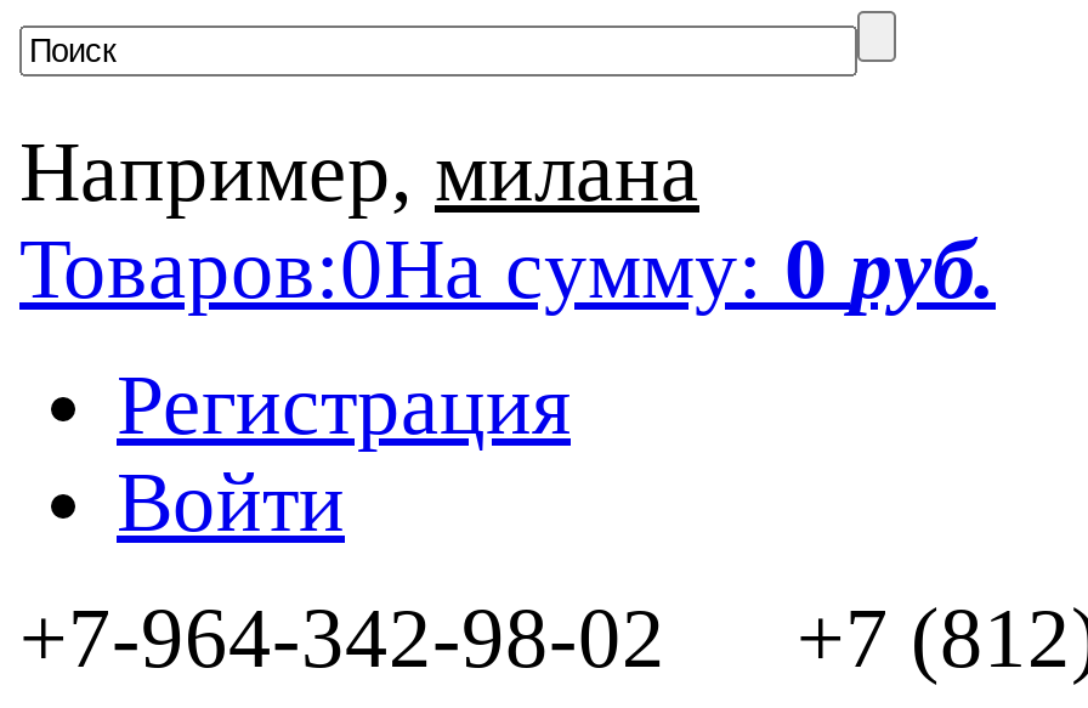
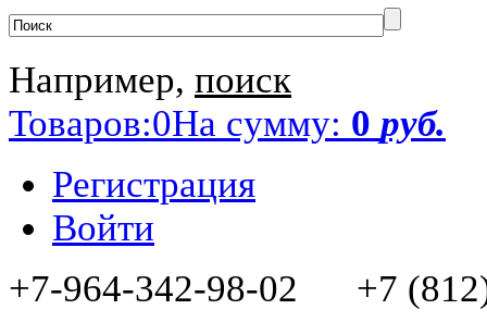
[19,125,699,220] Например, милана -> [9,59,291,101] Например, поиск

